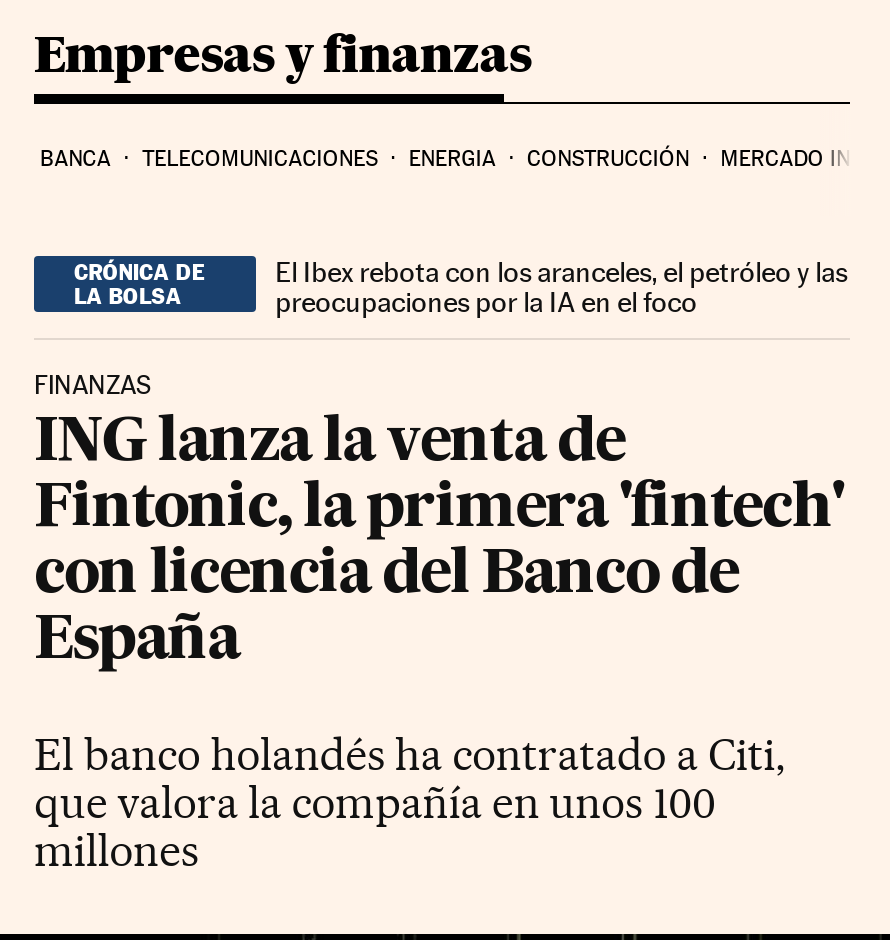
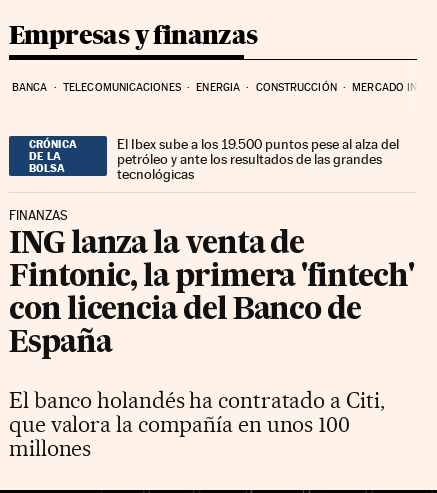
[275,255,847,317] El Ibex rebota con los aranceles, el petróleo y las | preocupaciones por la IA en el foco -> [117,136,399,182] El Ibex sube a los 19.500 puntos pese al alza del | petróleo y ante los resultados de las grandes | tecnológicas

